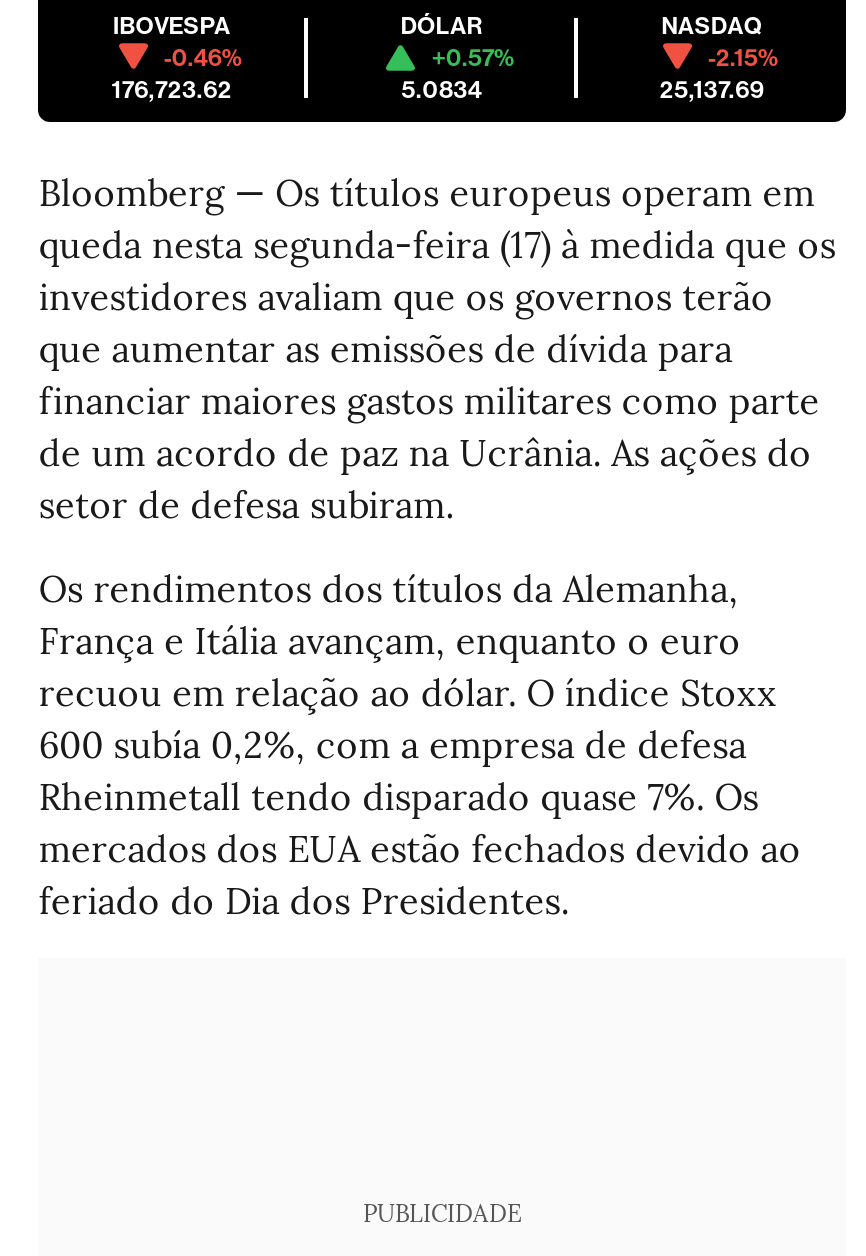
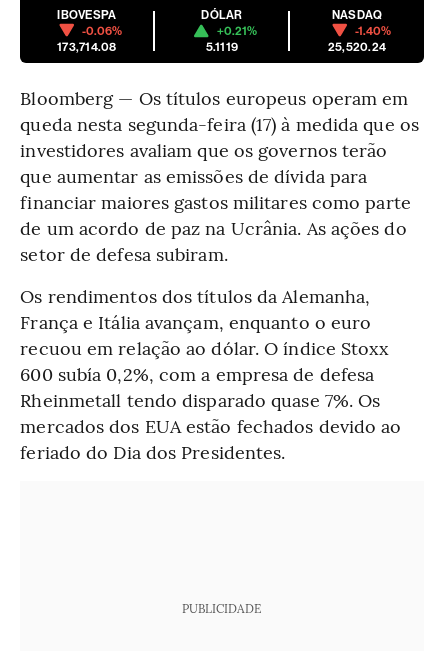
[164,43,242,71] -0.46% -> [82,23,122,37] -0.06%
[432,43,514,71] +0.57% -> [217,23,257,37] +0.21%
[708,43,778,71] -2.15% -> [354,23,390,37] -1.40%
[111,75,232,103] 176,723.62 -> [57,39,117,53] 173,714.08
[401,75,482,103] 5.0834 -> [206,39,238,53] 5.1119
[660,75,764,103] 25,137.69 -> [328,39,386,53] 25,520.24

